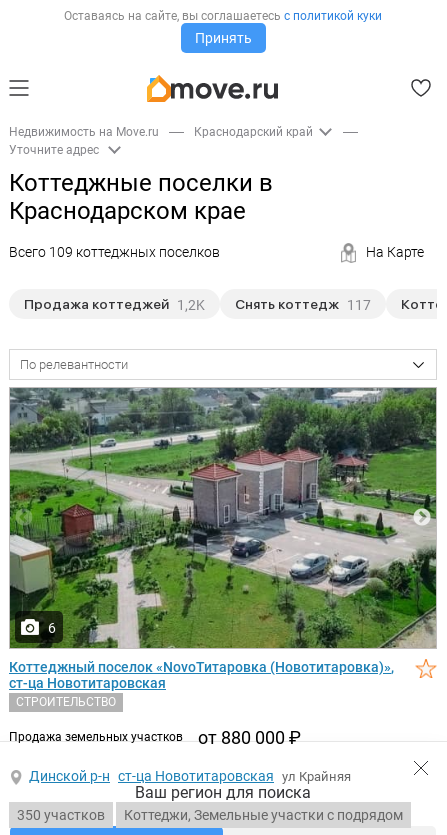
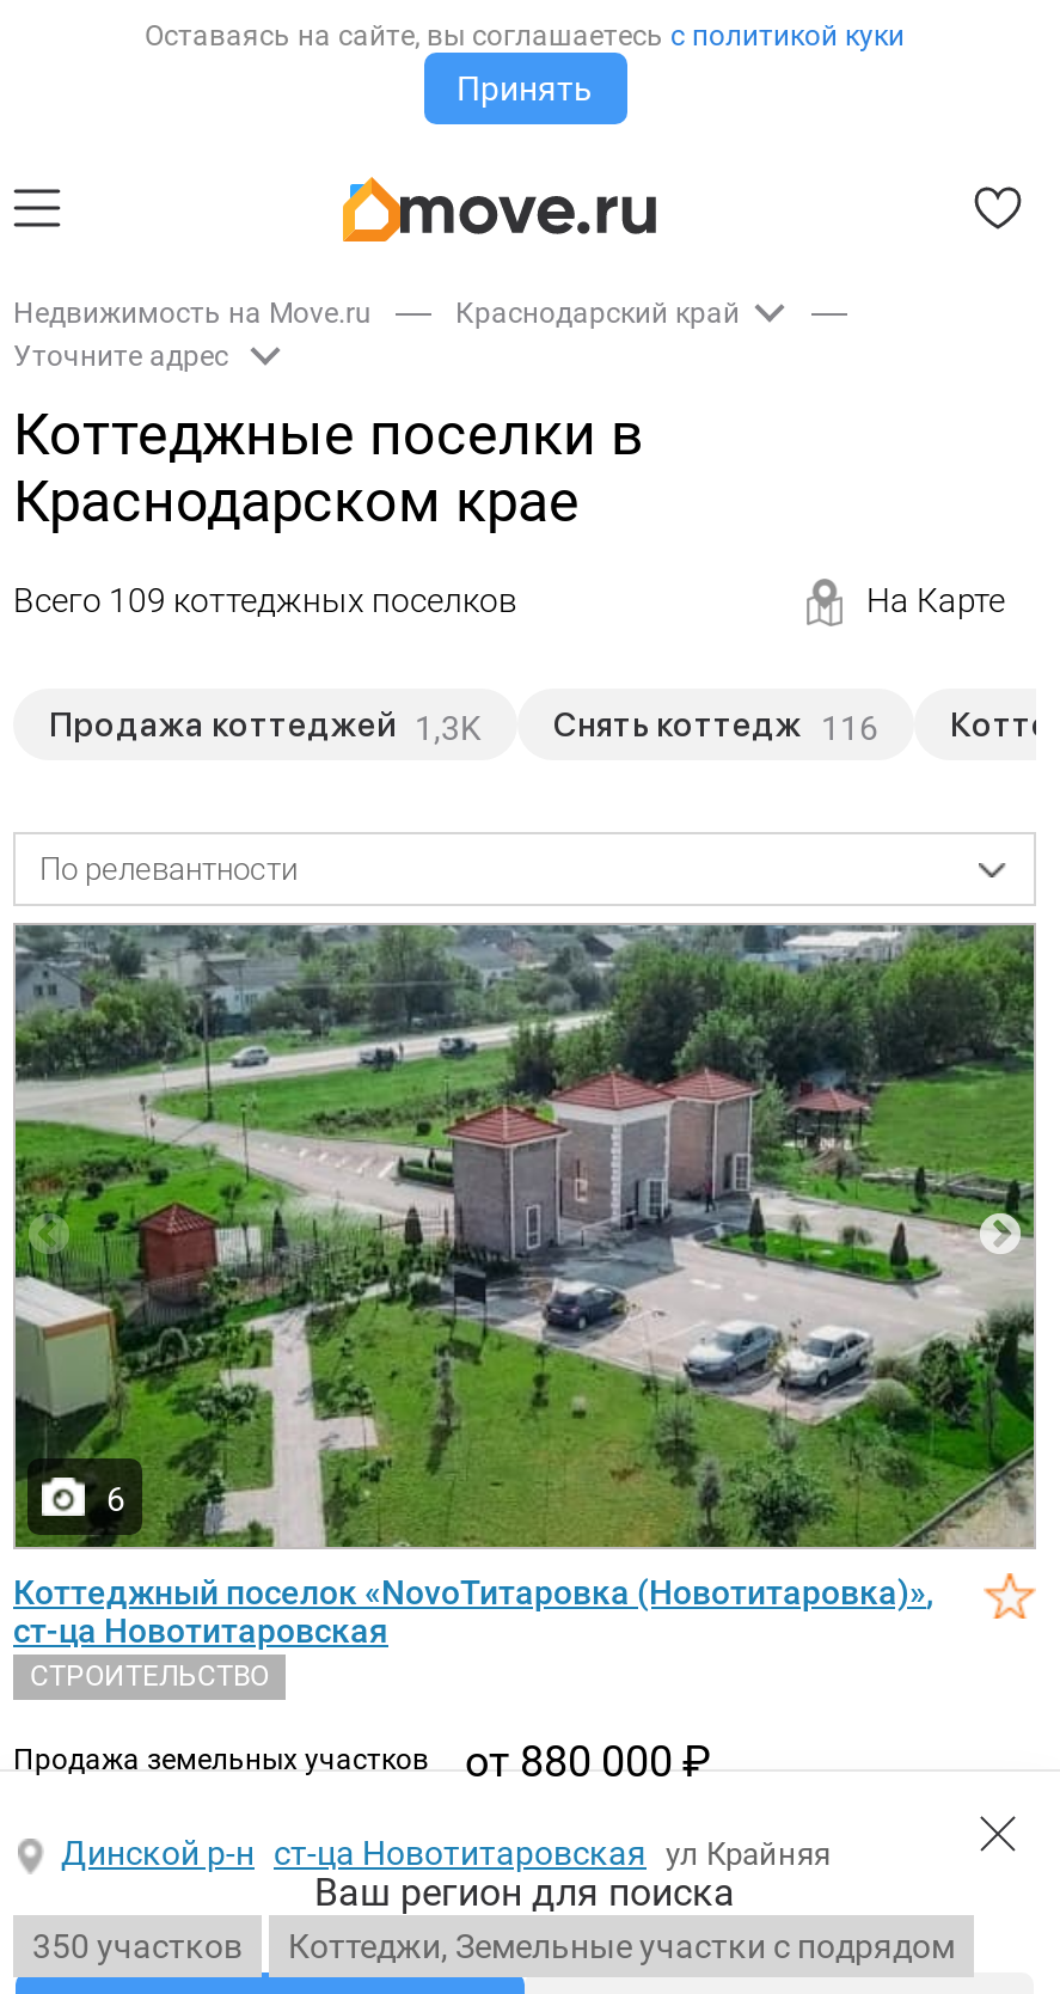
[24,296,205,313] Продажа коттеджей 1,2K -> [49,705,482,747] Продажа коттеджей 1,3K
[235,296,371,313] Снять коттедж 117 -> [553,705,878,747] Снять коттедж 116

